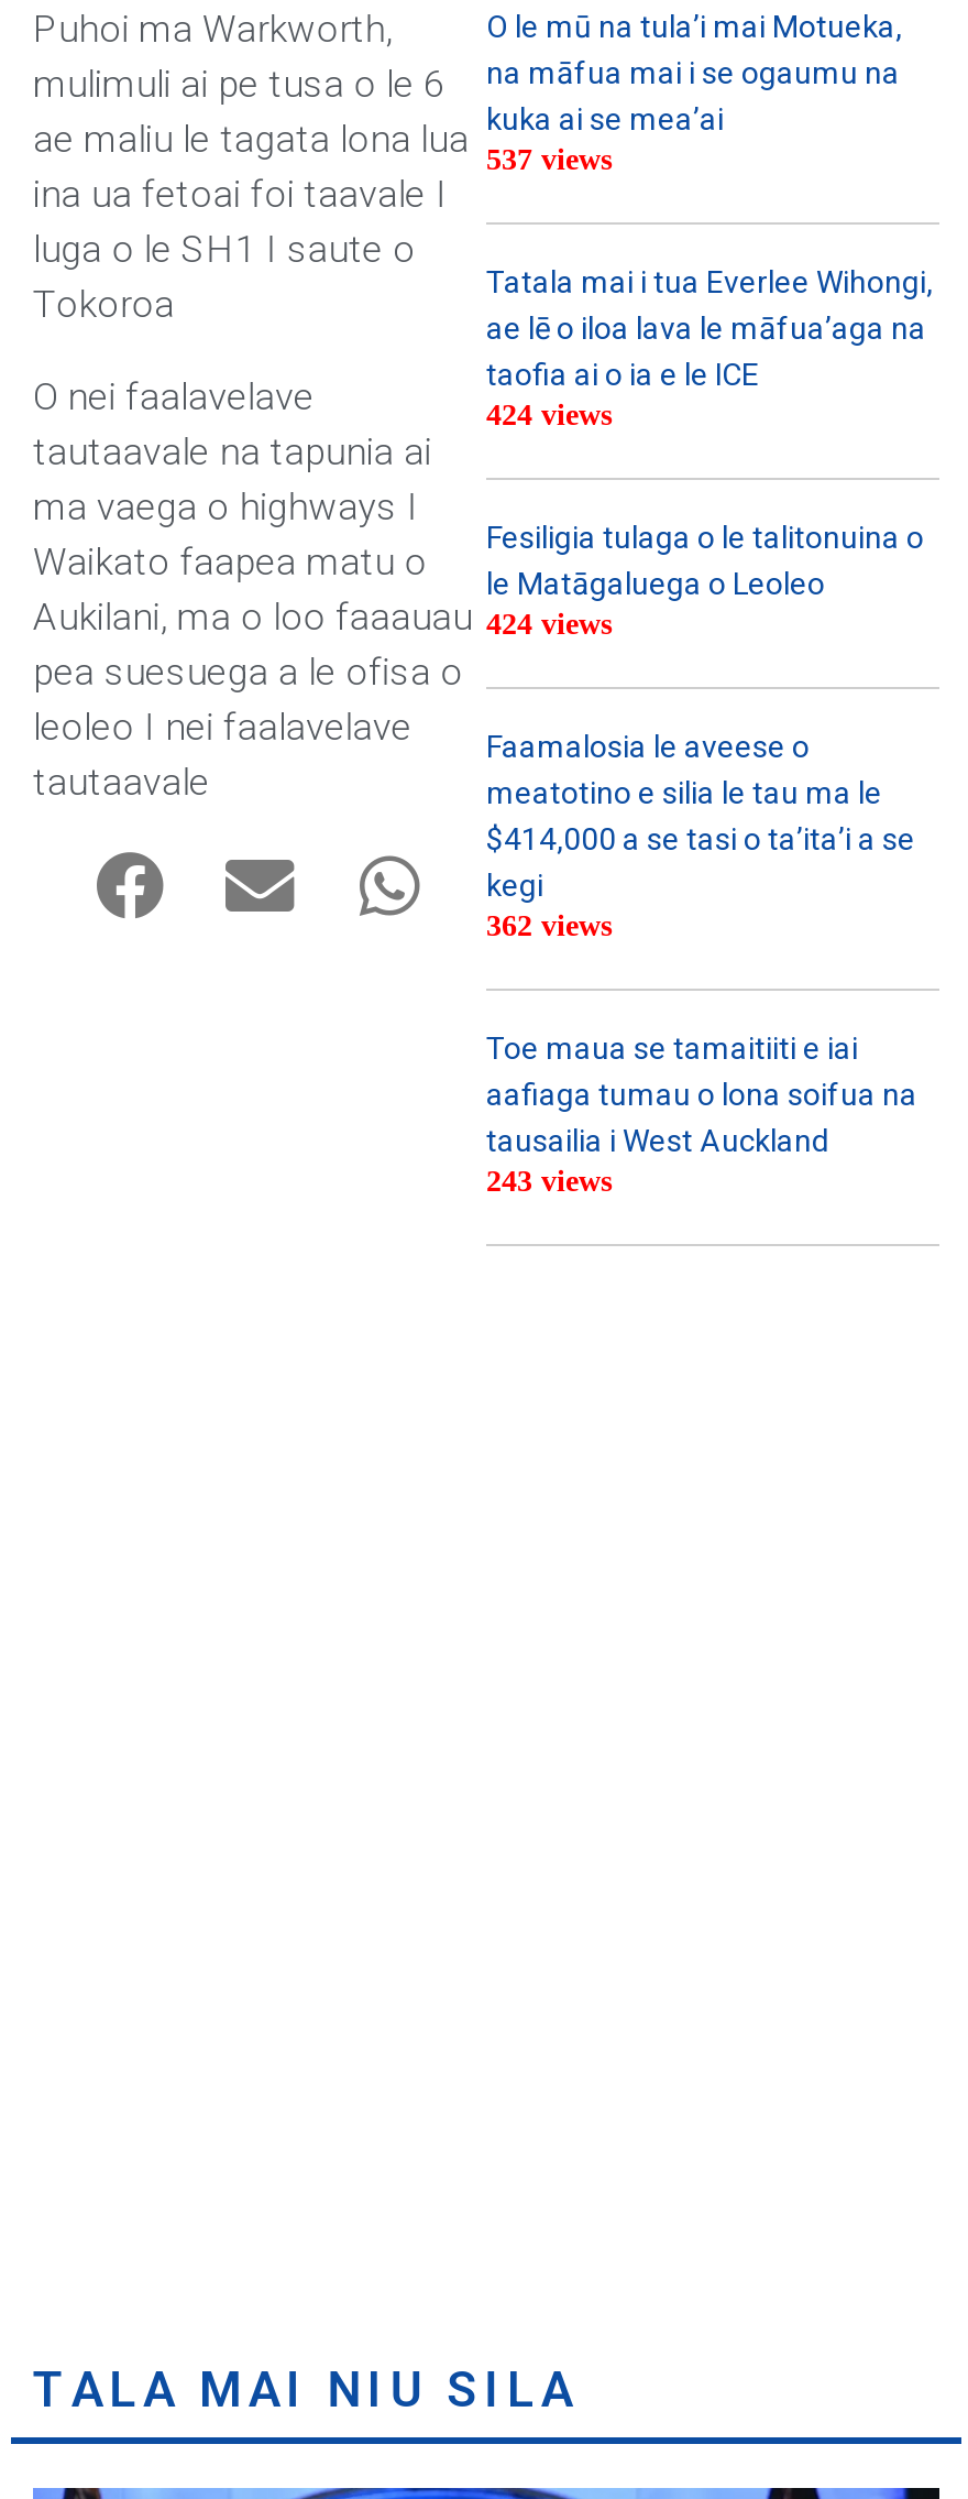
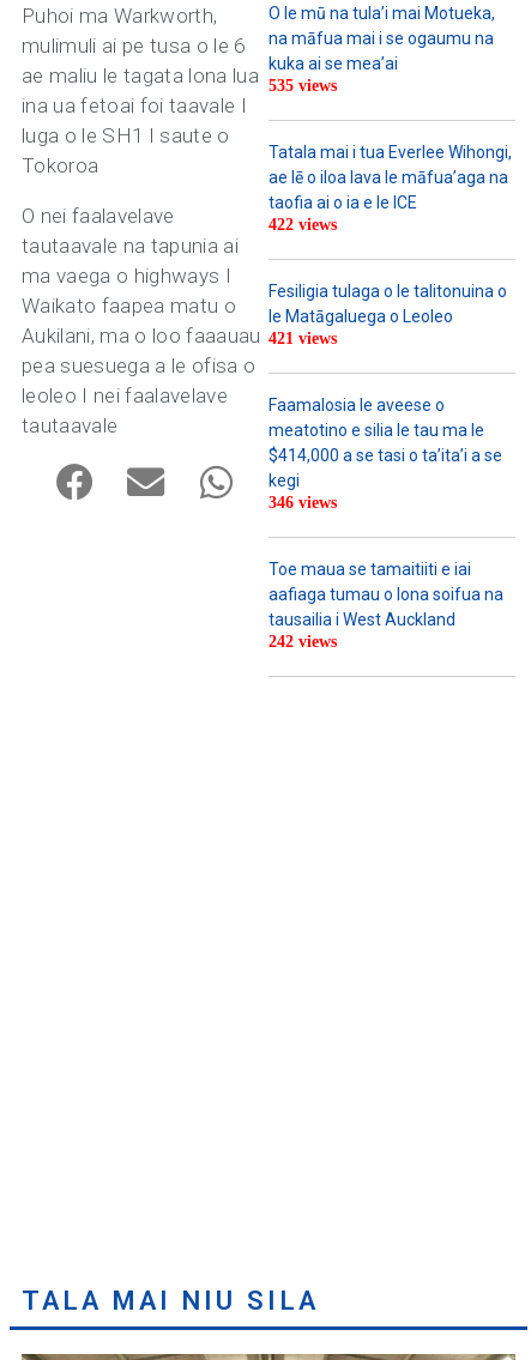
[33,100,724,175] ae maliu le tagata lona lua 537 views kuka ai se mea’ai -> [22,54,398,95] ae maliu le tagata lona lua 535 views kuka ai se mea’ai
[486,397,612,430] 424 views -> [268,216,337,234] 422 views
[33,595,612,639] Aukilani, ma o loo faaauau 424 views -> [22,324,337,348] Aukilani, ma o loo faaauau 421 views
[486,908,612,941] 362 views -> [268,494,337,512] 346 views
[486,1163,612,1196] 243 views -> [268,633,337,651] 242 views

